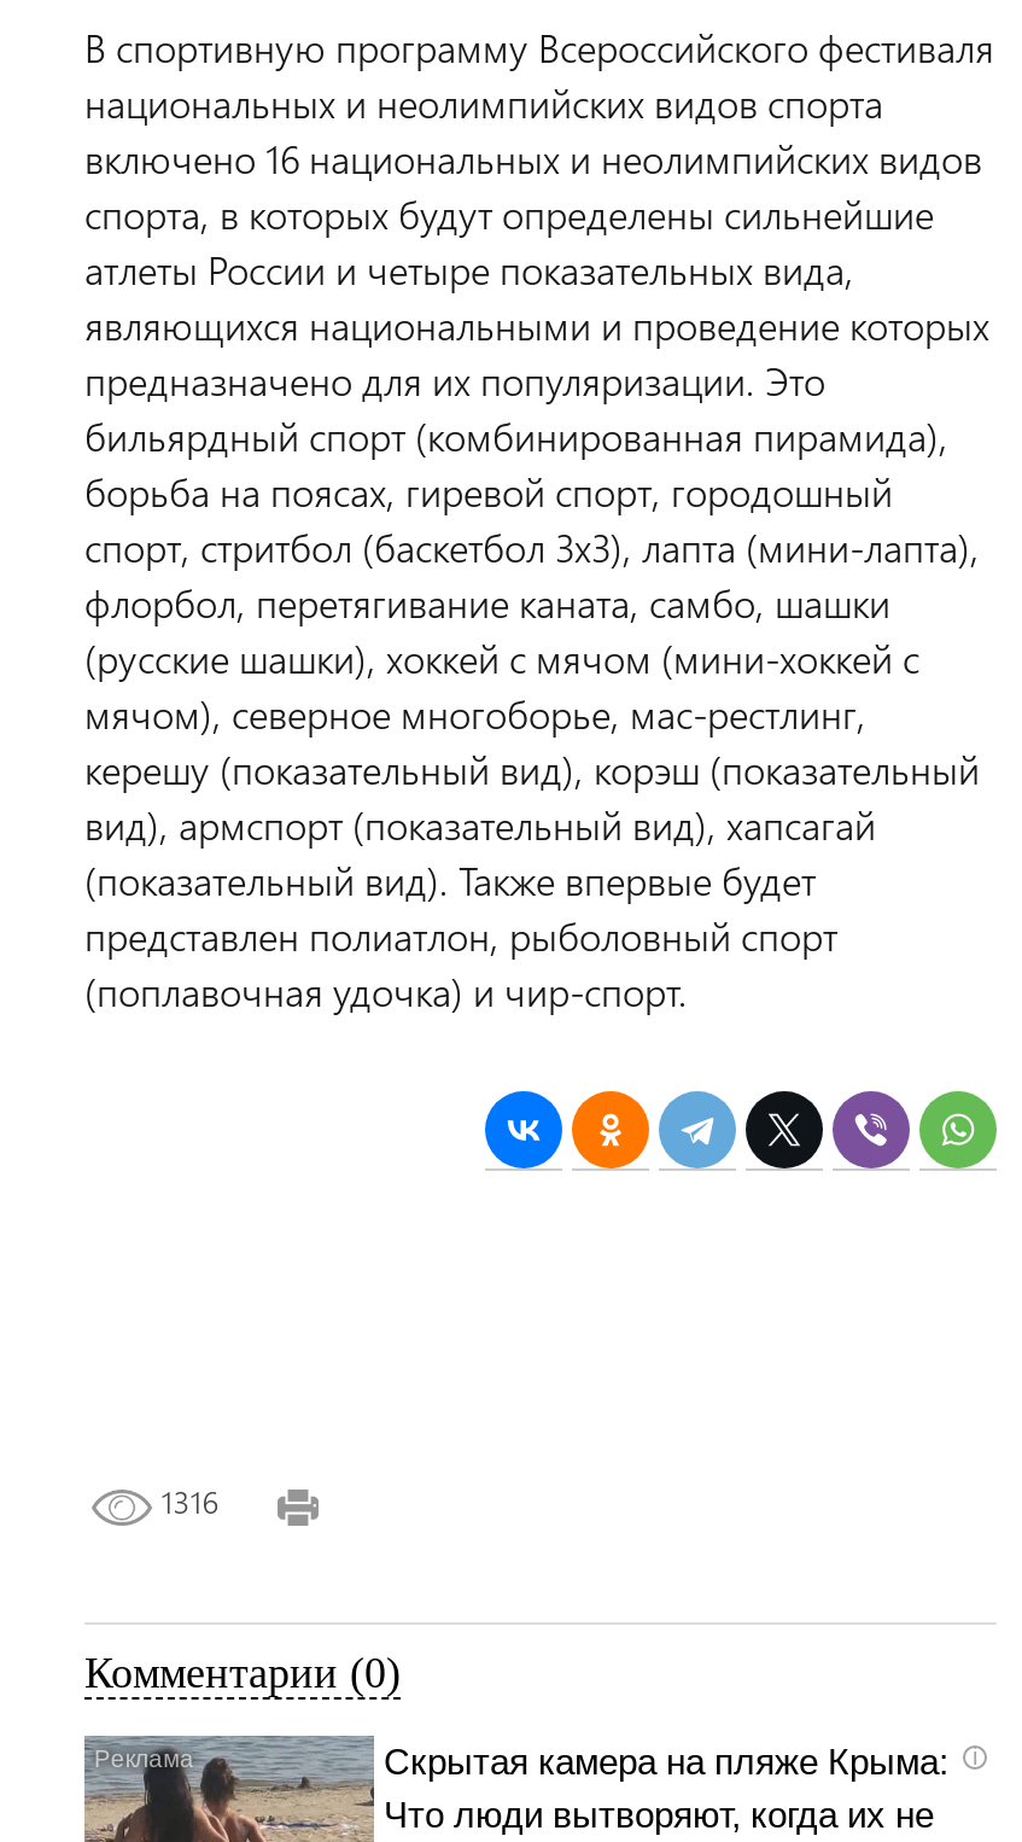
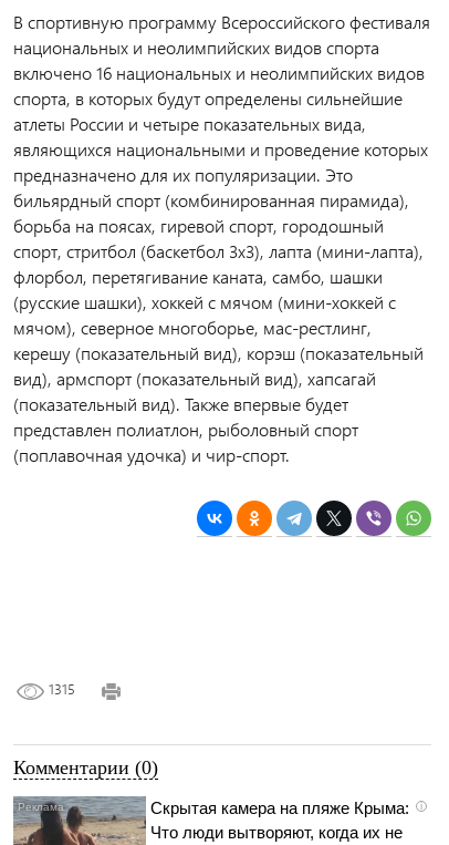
[151,1481,229,1522] 1316 -> [44,679,79,698] 1315

